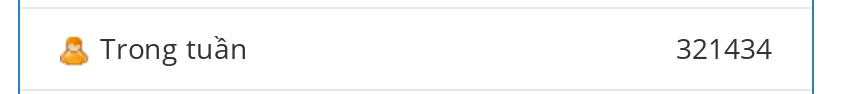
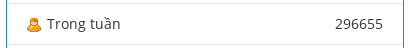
[676,29,772,67] 321434 -> [335,14,383,33] 296655

